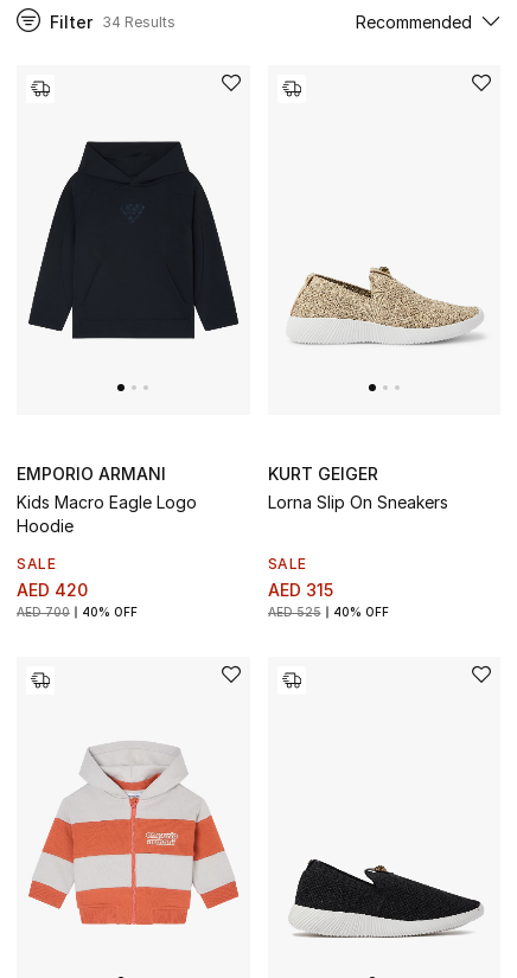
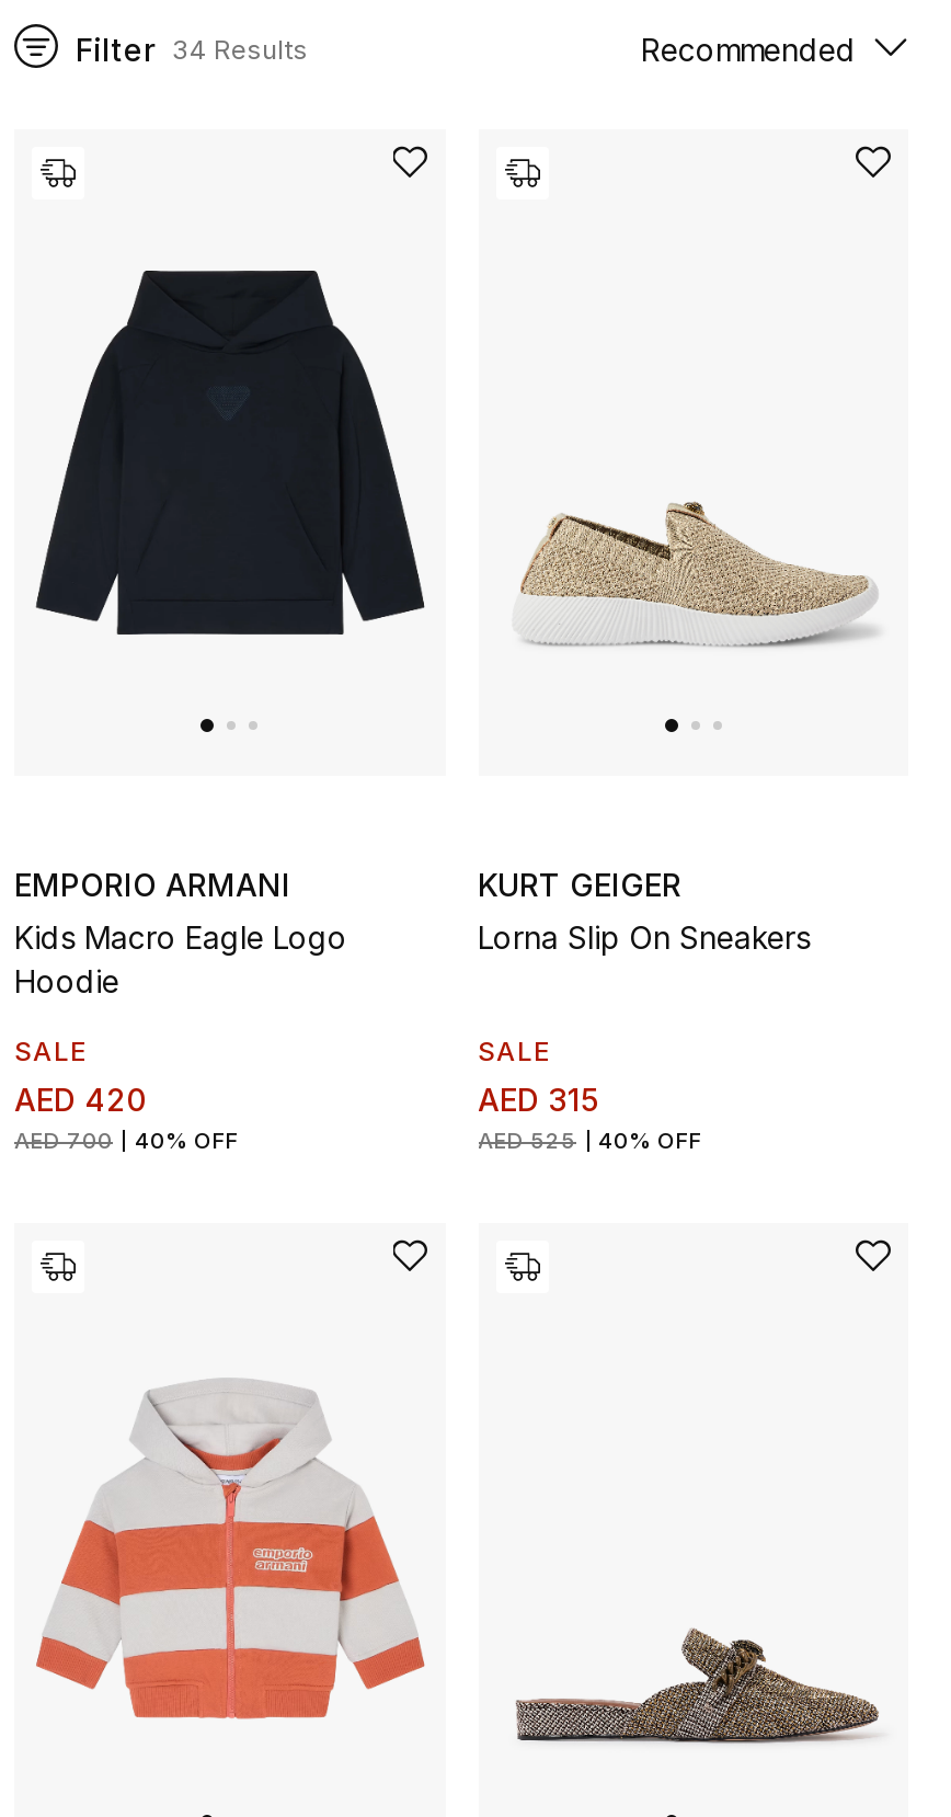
[289,858,484,937] [image] -> [516,1598,880,1742] [image]

